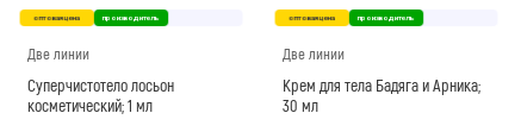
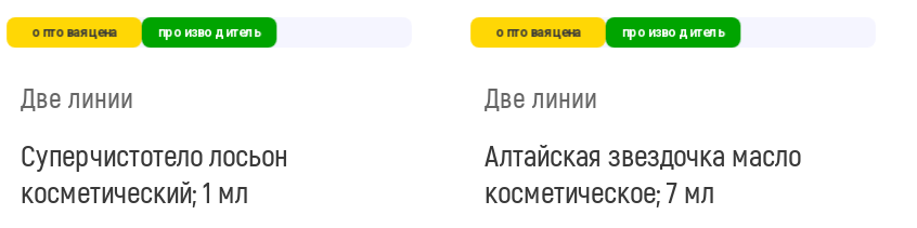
[283,75,480,115] Крем для тела Бадяга и Арника; | 30 мл -> [485,136,801,210] Алтайская звездочка масло | косметическое; 7 мл

